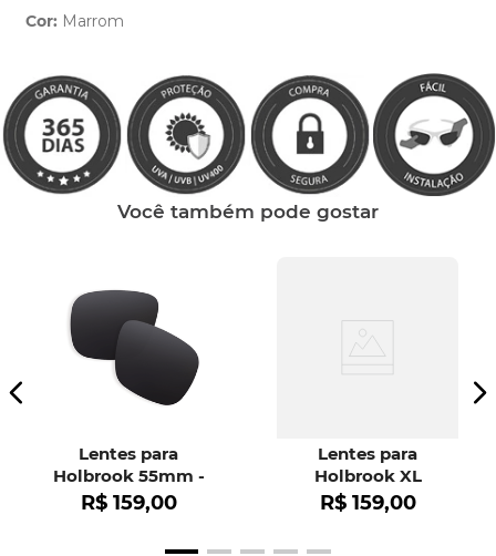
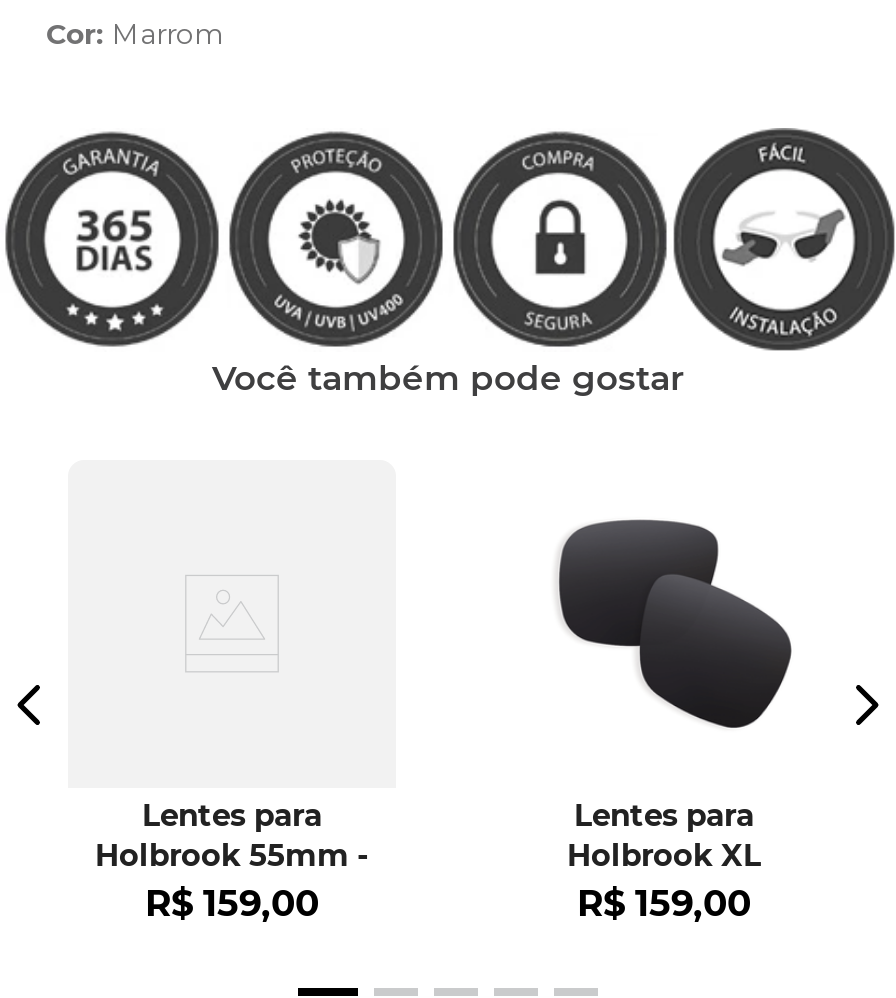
none -> [556,519,794,729] [image]
[69,289,200,406] [image] -> none

